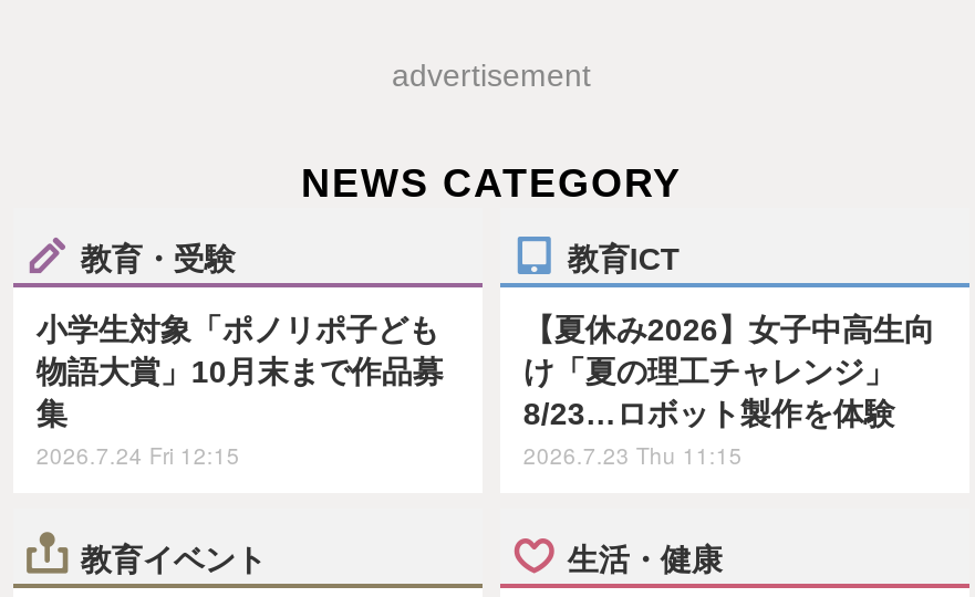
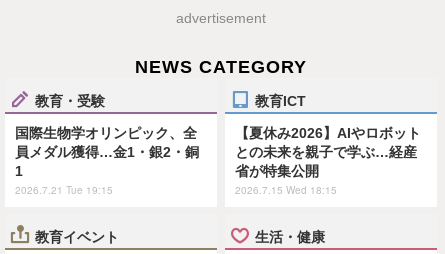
[36,313,444,472] 小学生対象「ポノリポ子ども | 物語大賞」10月末まで作品募 | 集 | 2026.7.24 Fri 12:15 -> [15,125,199,197] 国際生物学オリンピック、全 | 員メダル獲得…金1・銀2・銅 | 1 | 2026.7.21 Tue 19:15
[523,313,935,472] 【夏休み2026】女子中高生向 | け「夏の理工チャレンジ」 | 8/23…ロボット製作を体験 | 2026.7.23 Thu 11:15 -> [235,125,421,197] 【夏休み2026】AIやロボット | との未来を親子で学ぶ…経産 | 省が特集公開 | 2026.7.15 Wed 18:15

